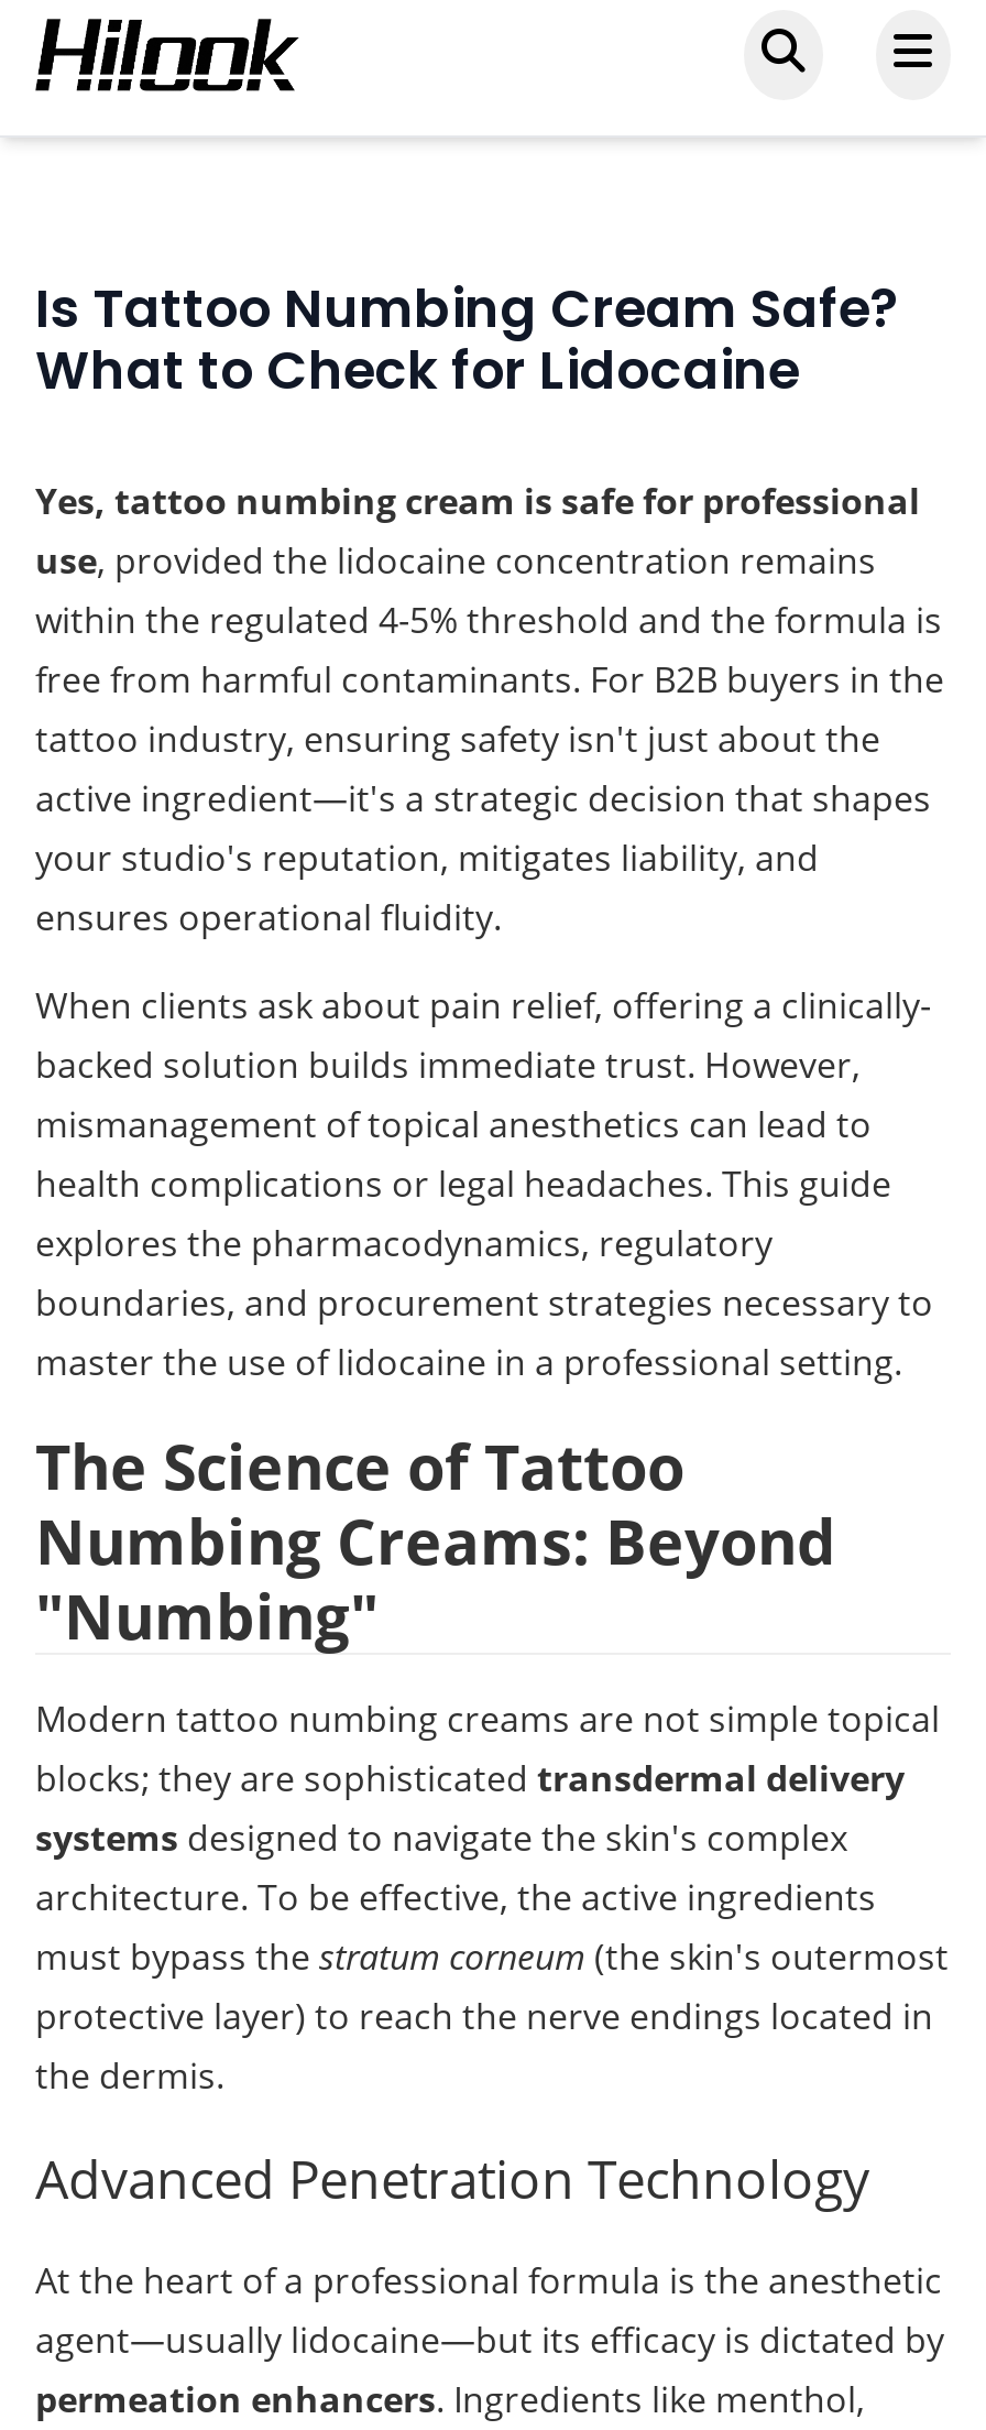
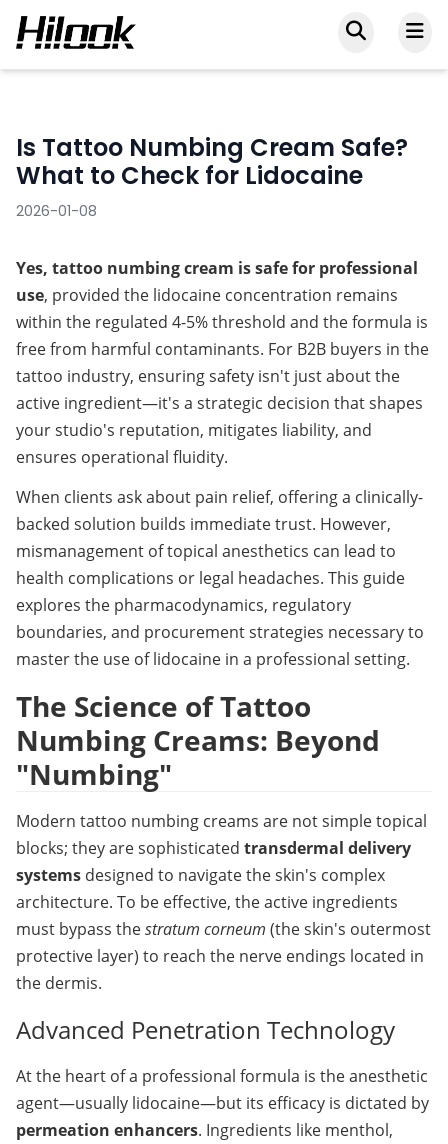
none -> [16,201,97,221] 2026-01-08

